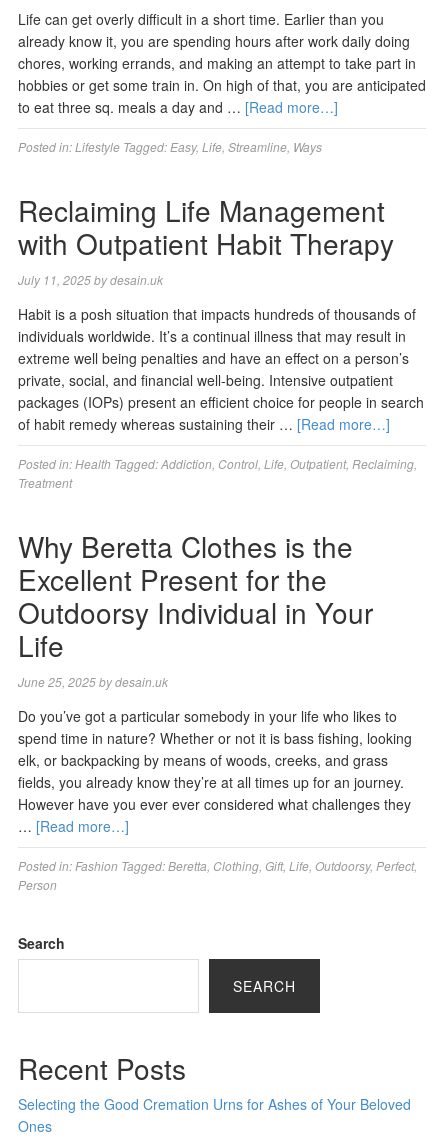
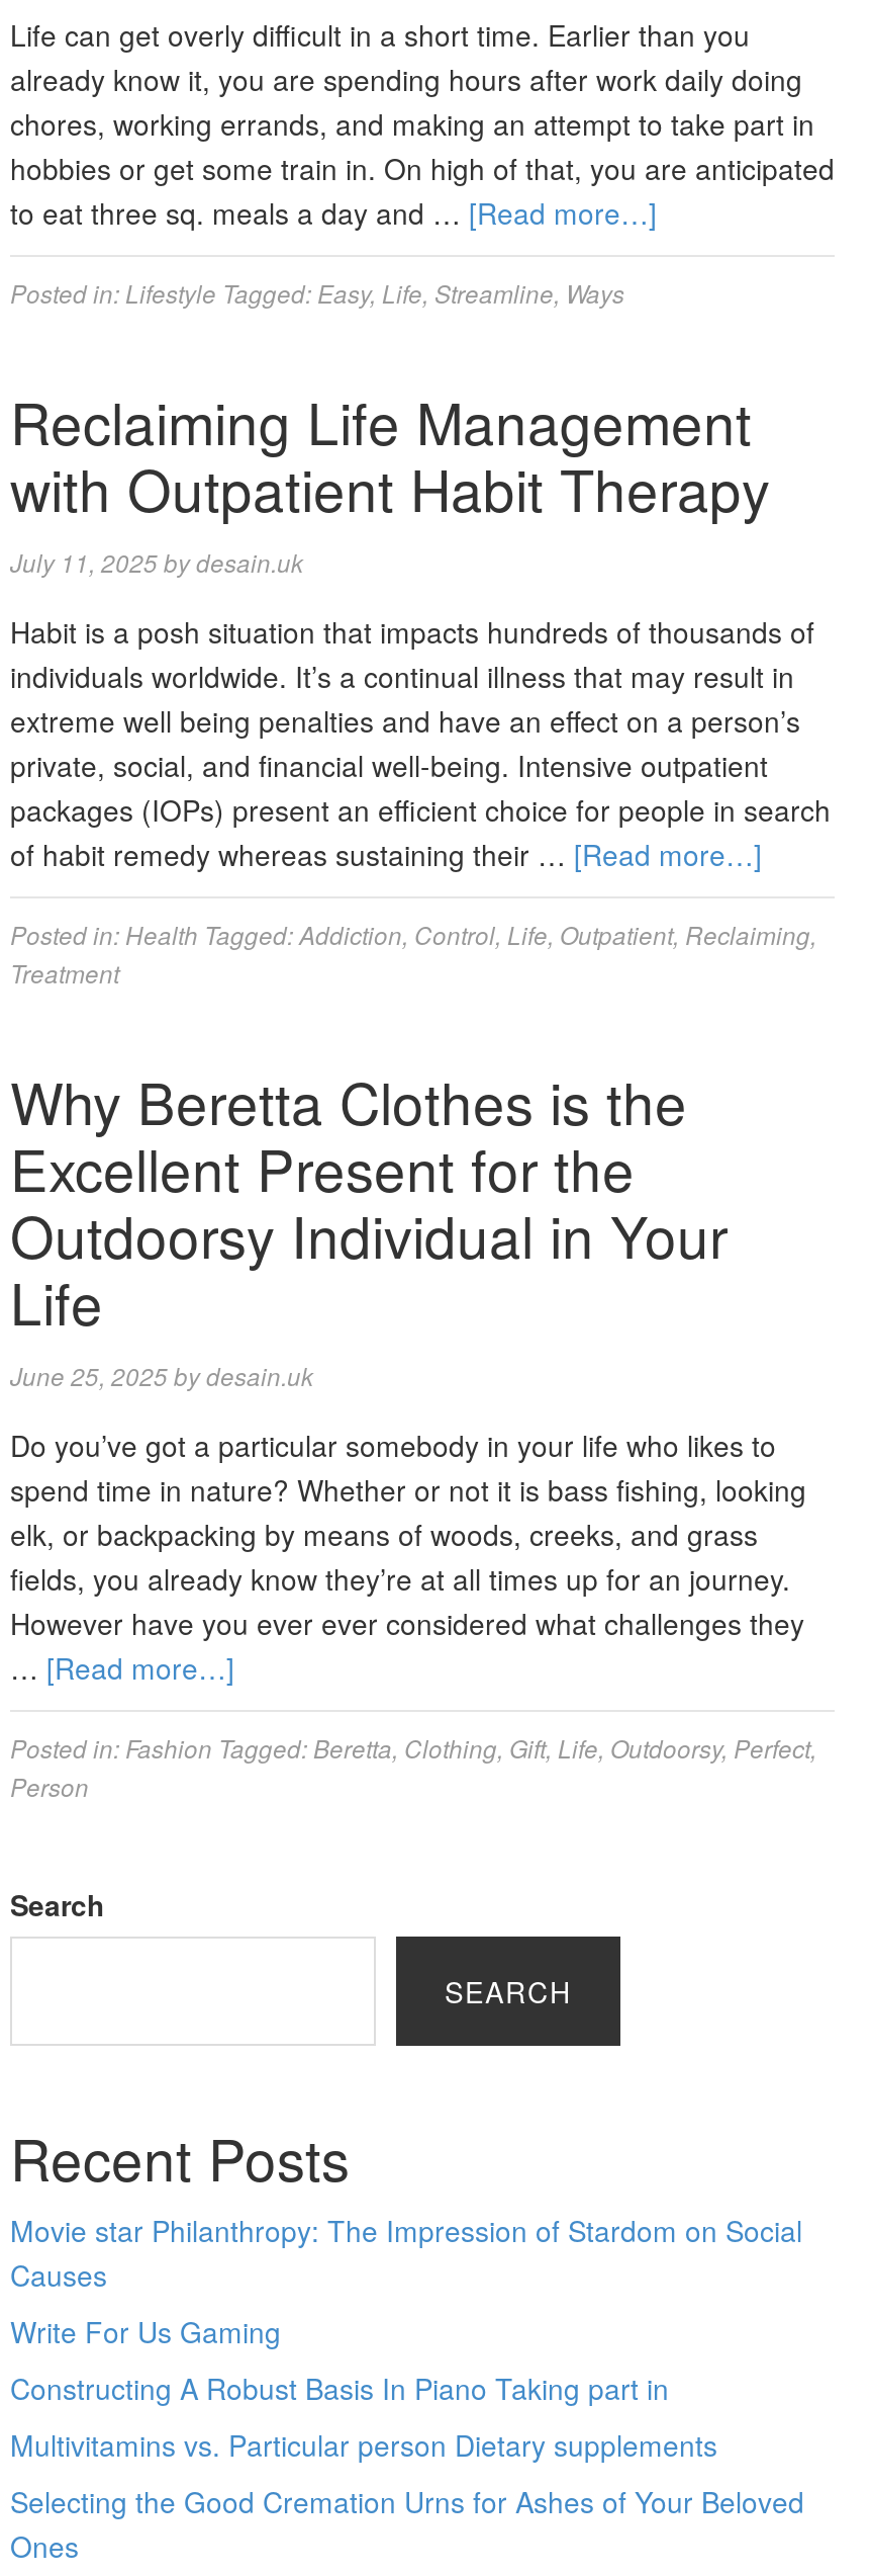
none -> [10,2210,802,2465] Movie star Philanthropy: The Impression of Stardom on Social | Causes | Write For Us Gaming | Constructing A Robust Basis In Piano Taking part in | Multivitamins vs. Particular person Dietary supplements

